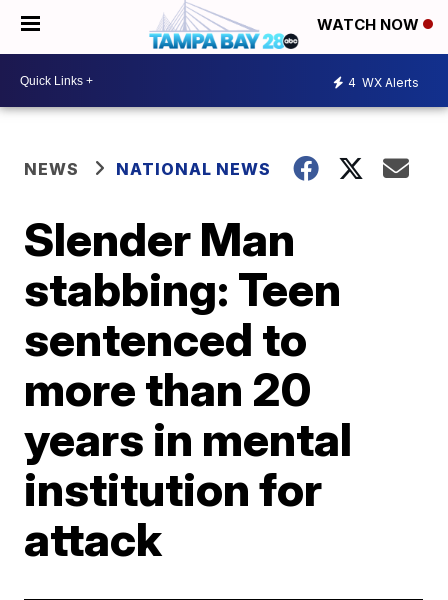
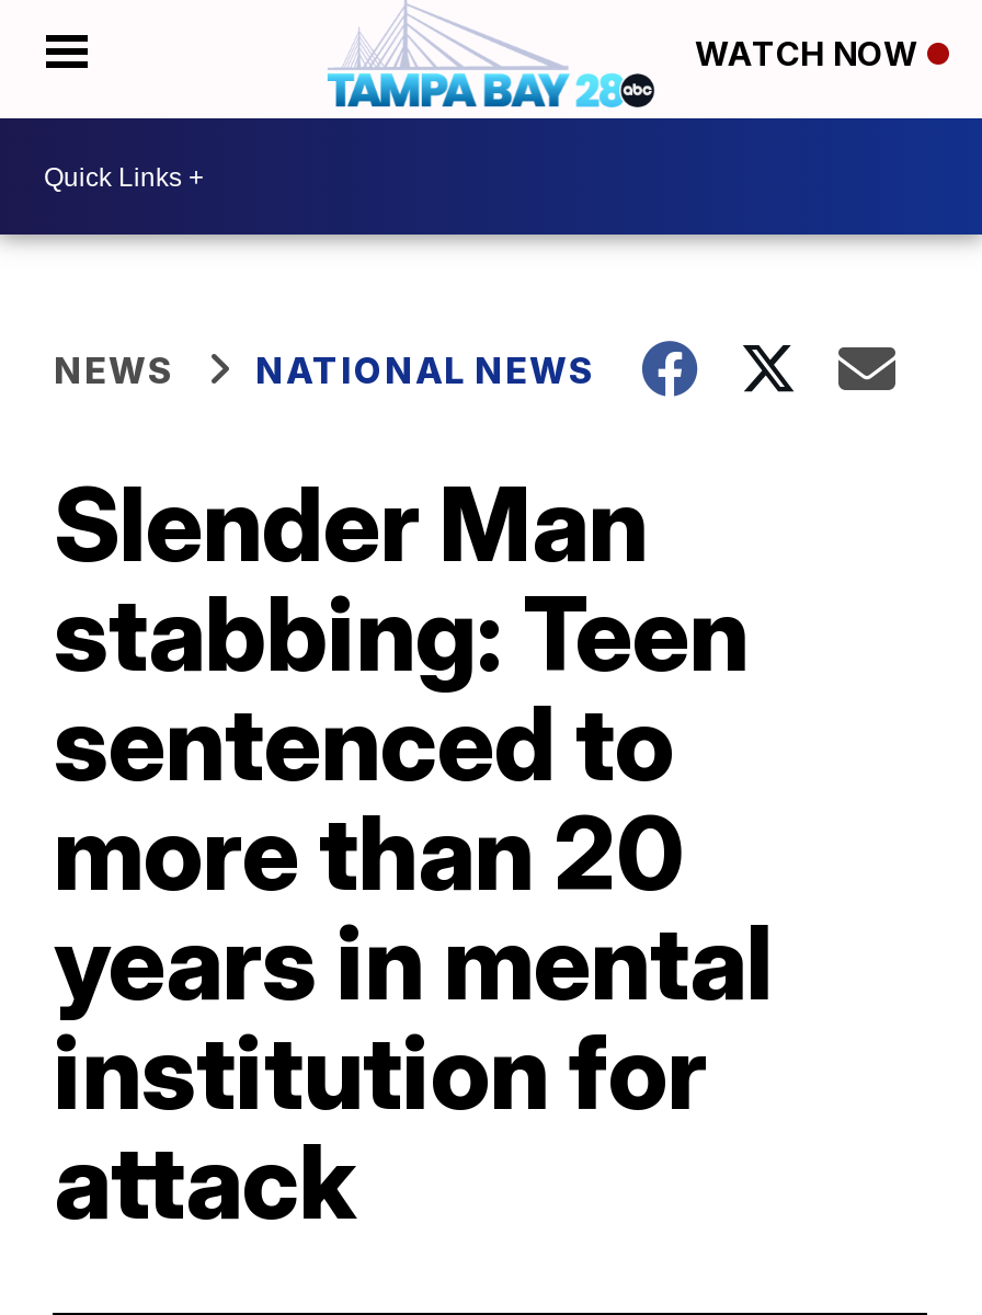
[348,74,419,89] 4 WX Alerts -> none

